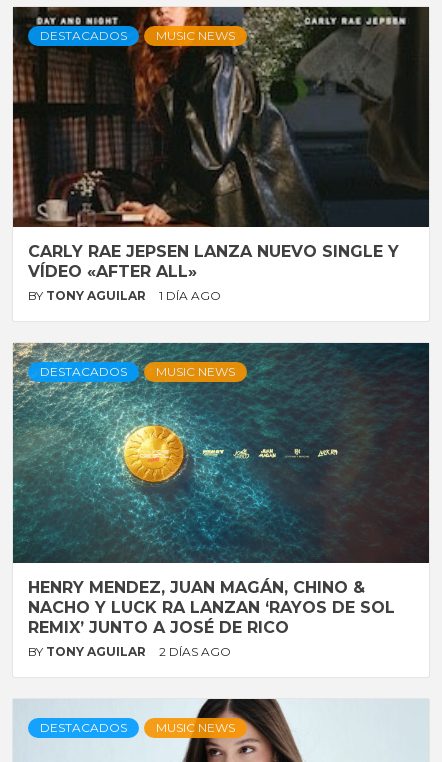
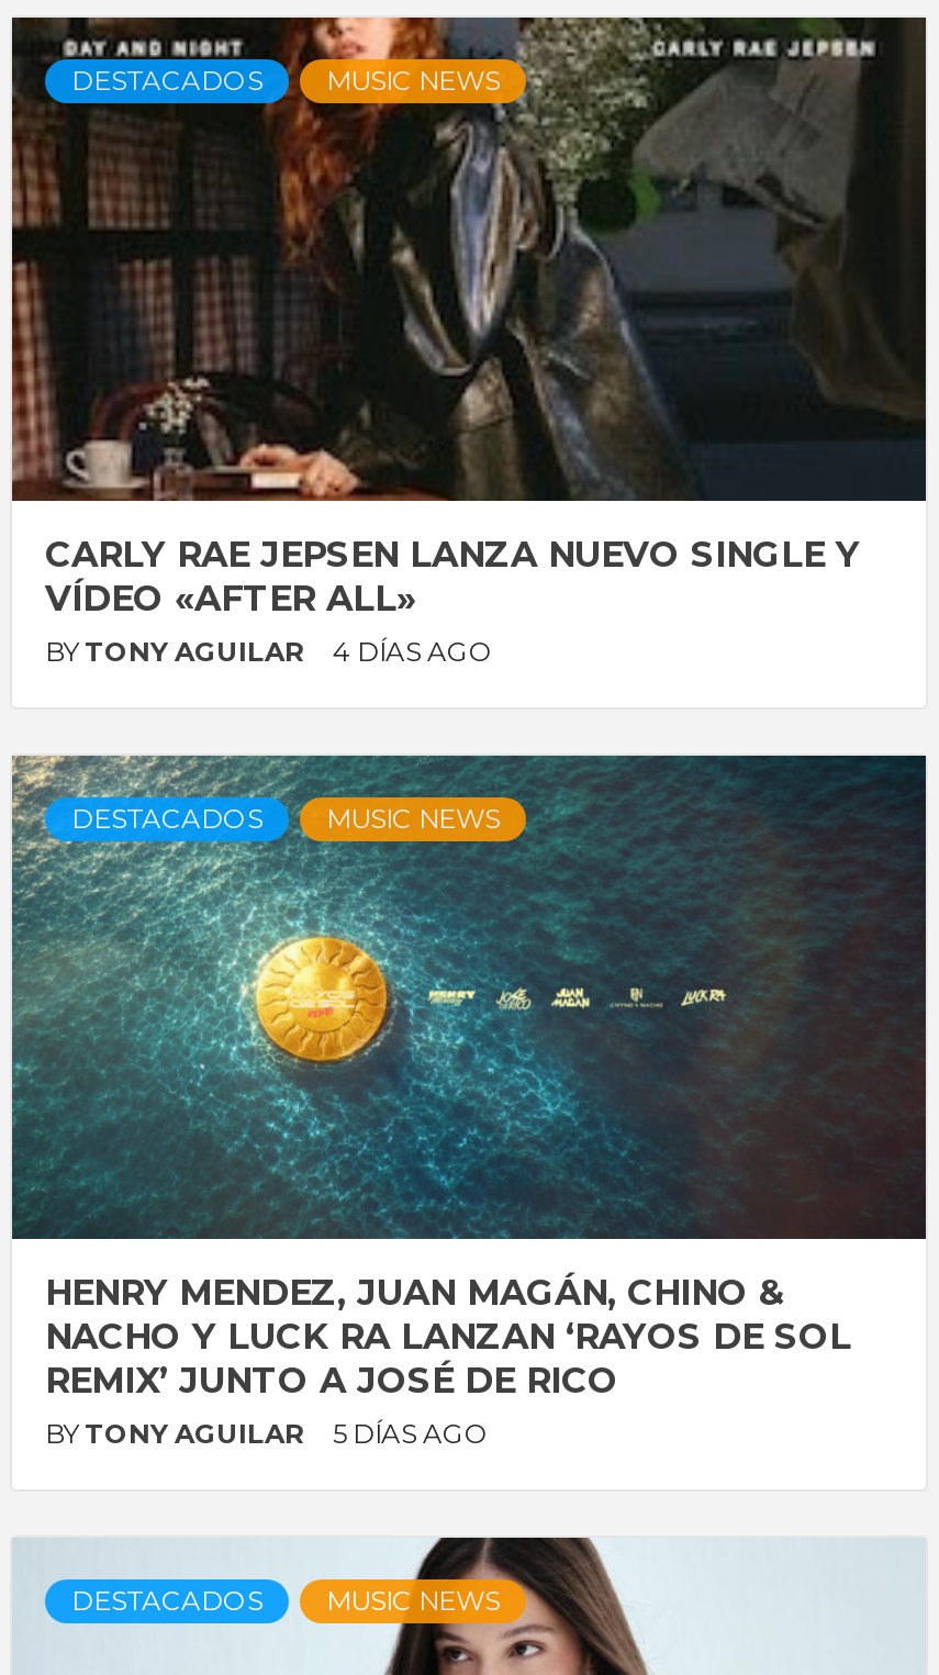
[28,288,221,303] BY TONY AGUILAR 1 DÍA AGO -> [45,634,493,667] BY TONY AGUILAR 4 DÍAS AGO
[28,644,231,659] BY TONY AGUILAR 2 DÍAS AGO -> [45,1416,489,1449] BY TONY AGUILAR 5 DÍAS AGO

